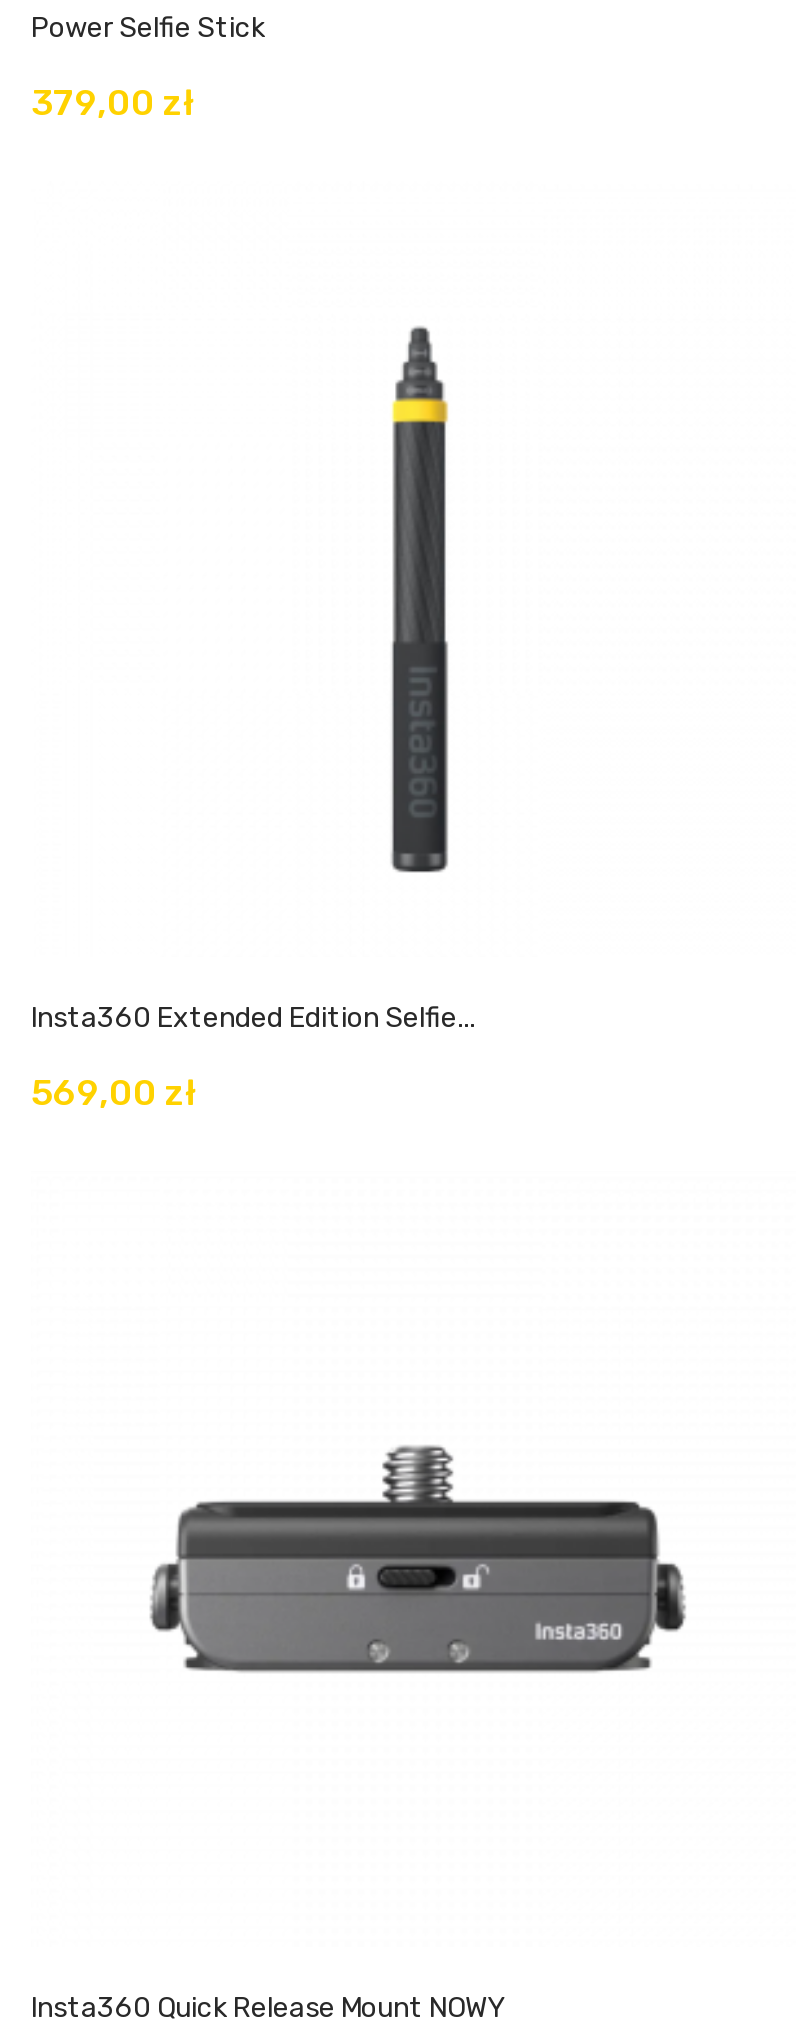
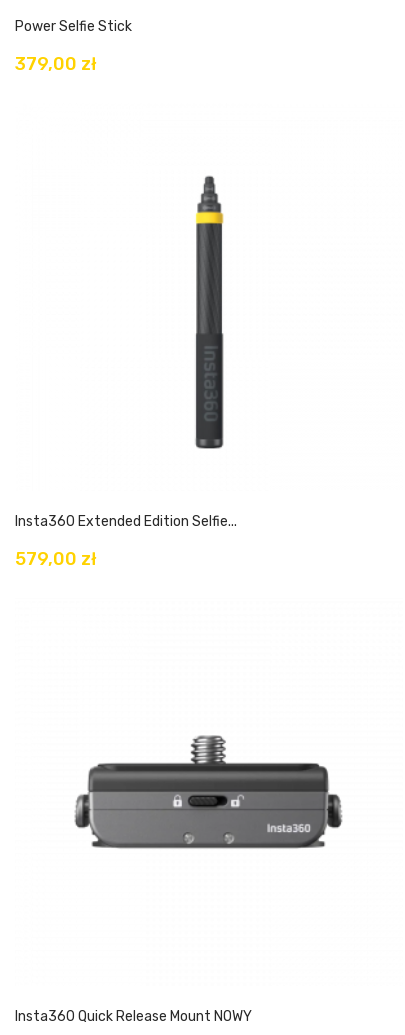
[31,1071,197,1115] 569,00 zł -> [15,548,97,570] 579,00 zł

